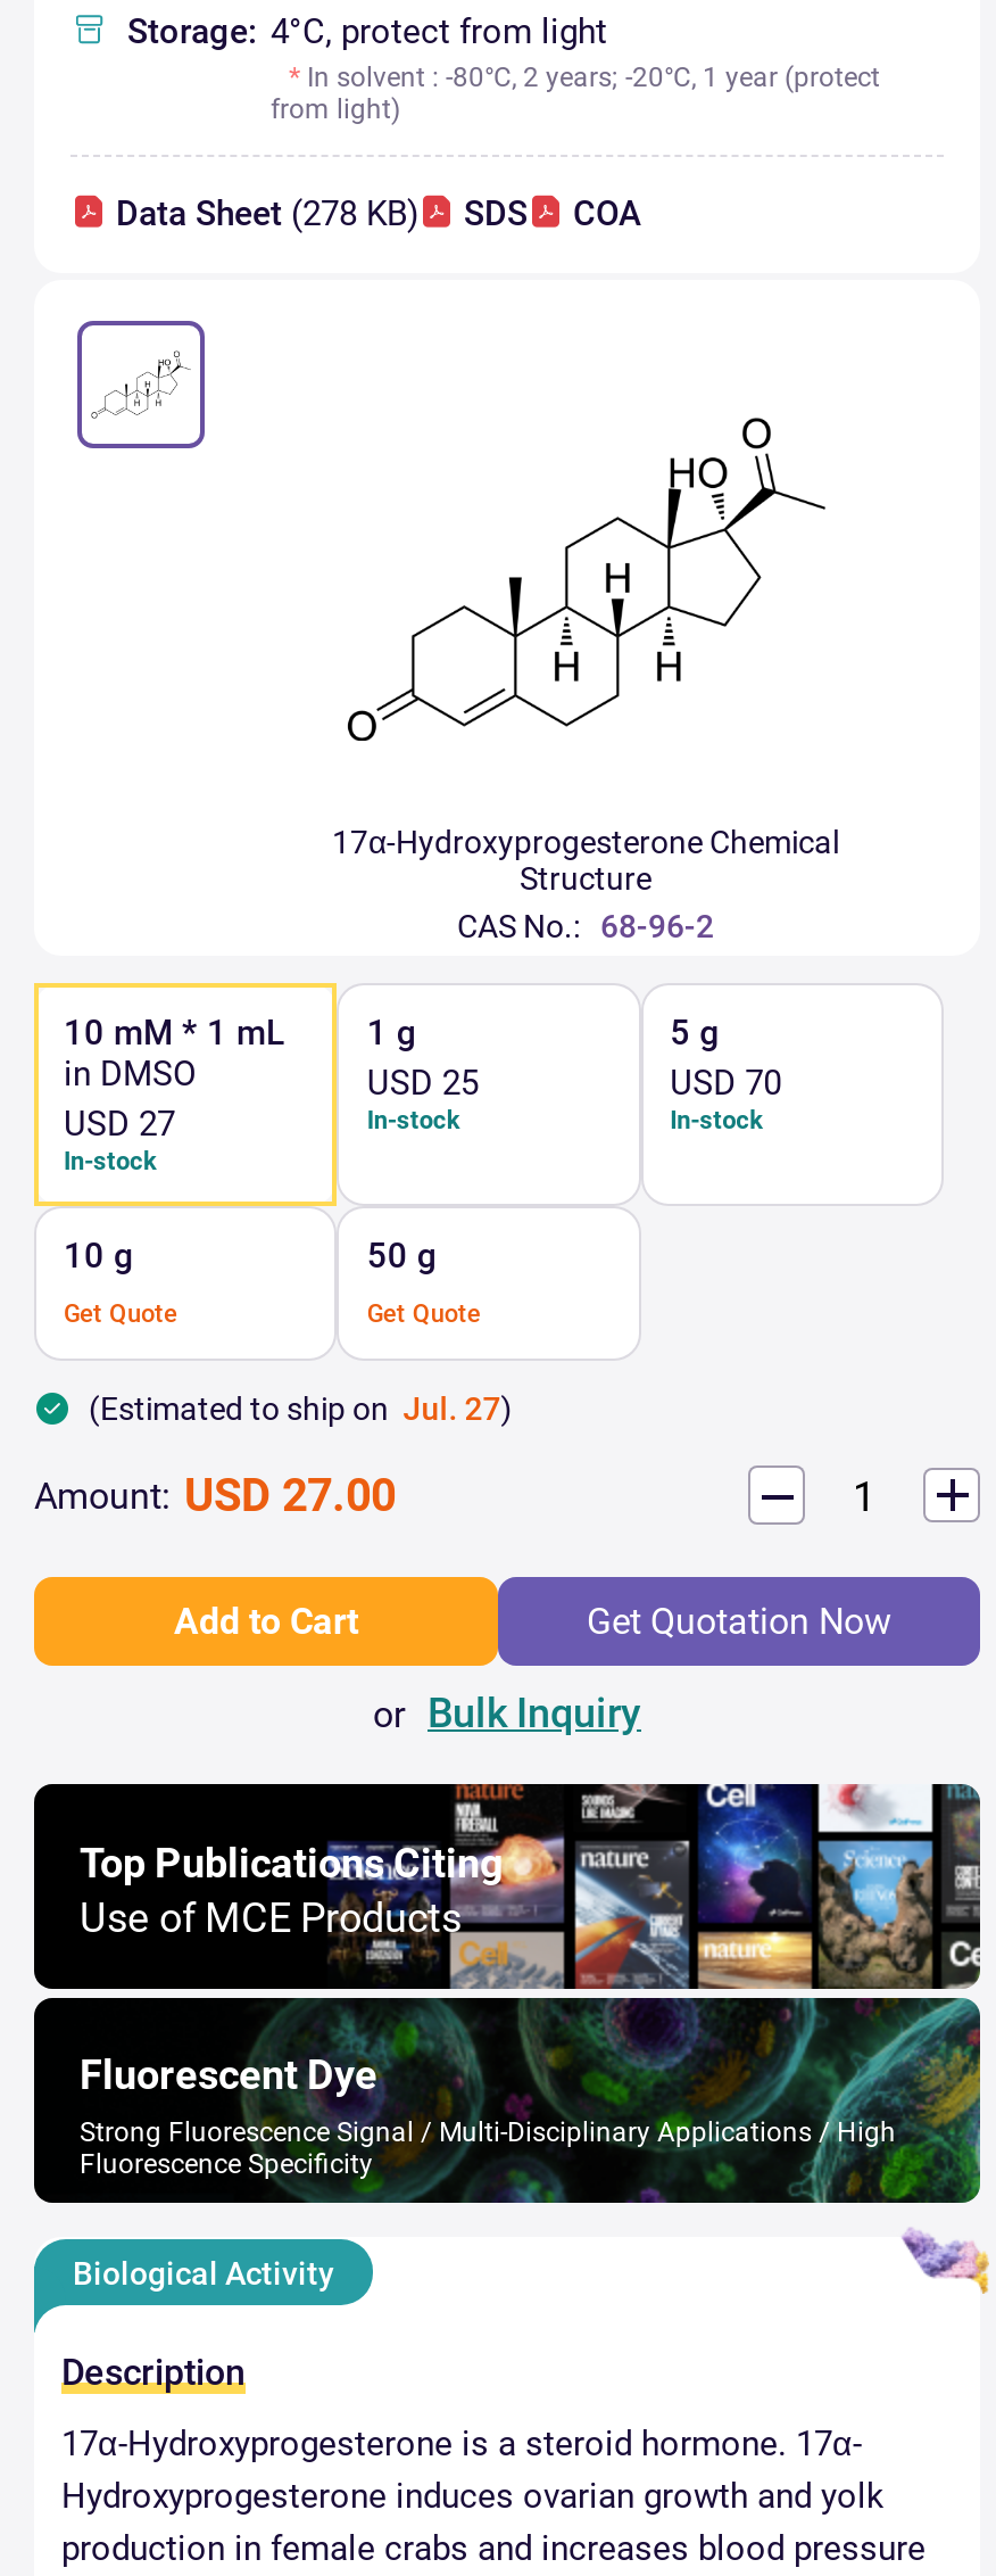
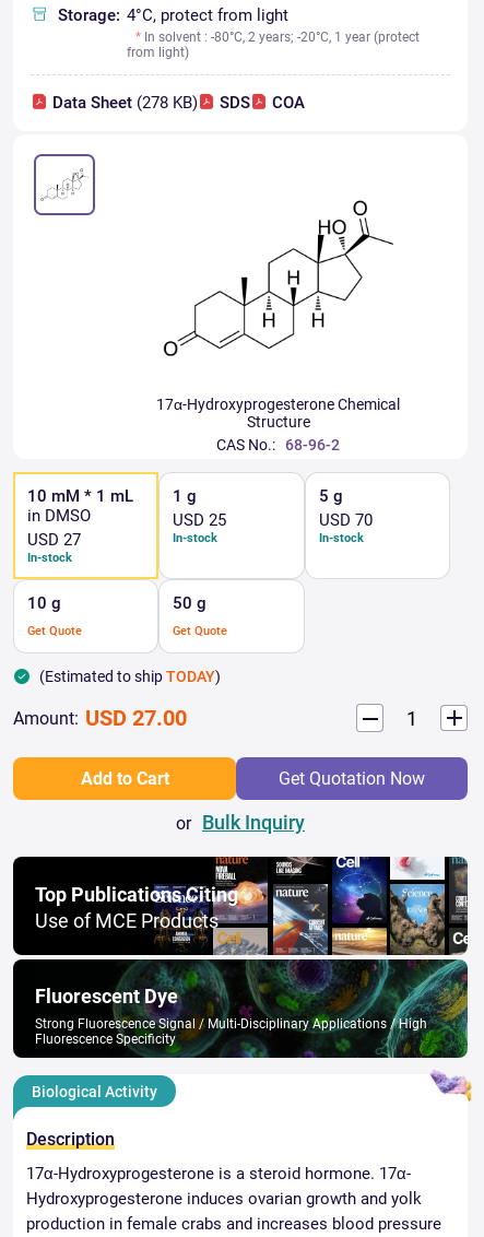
[89,1390,512,1427] (Estimated to ship on Jul. 27) -> [39,668,221,685] (Estimated to ship TODAY)

